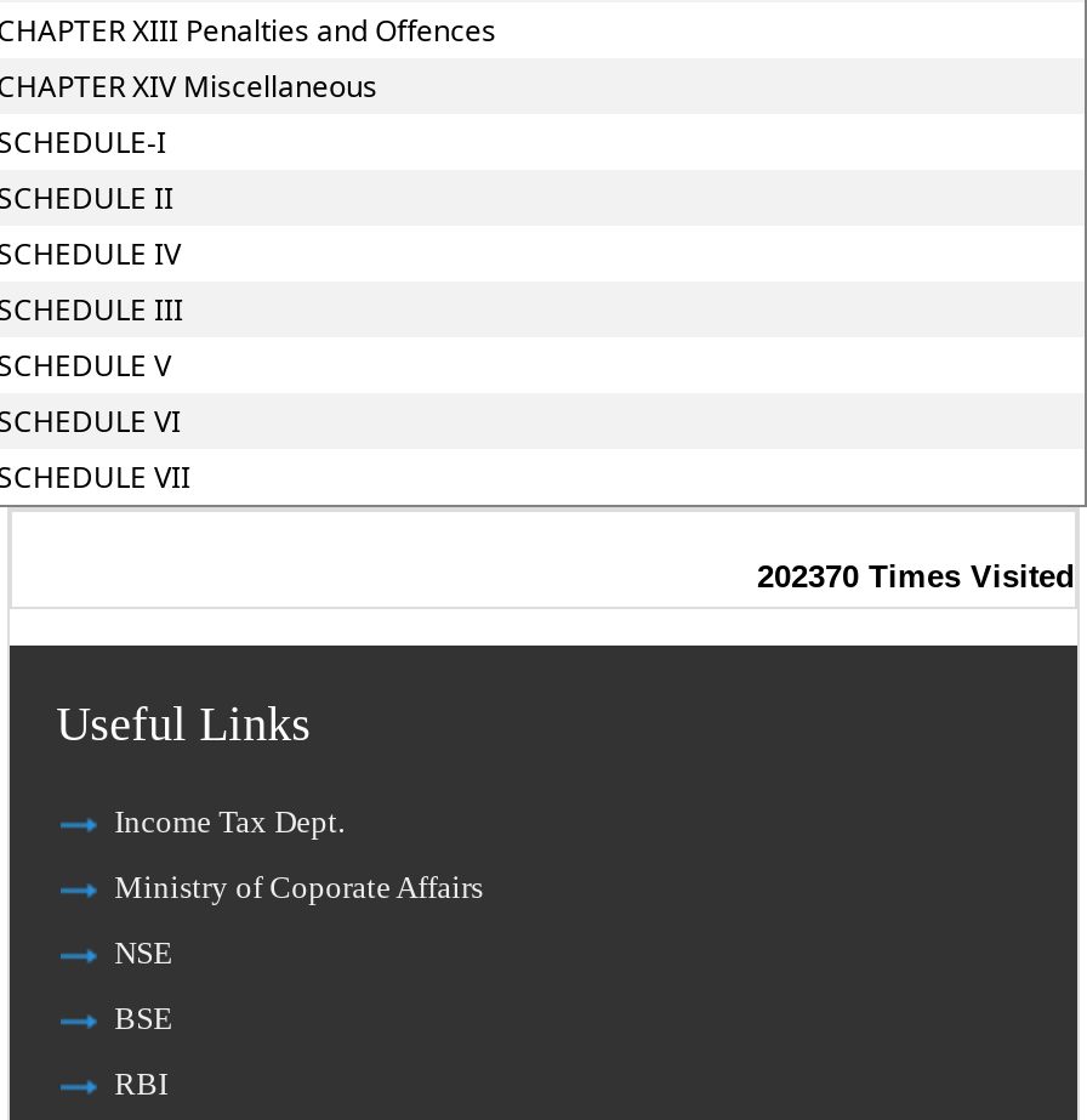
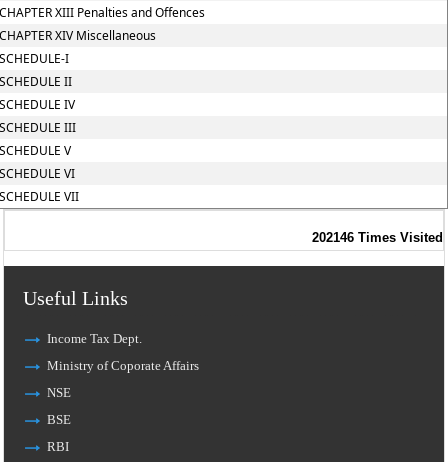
[757,558,1075,595] 202370 Times Visited -> [312,230,443,245] 202146 Times Visited

